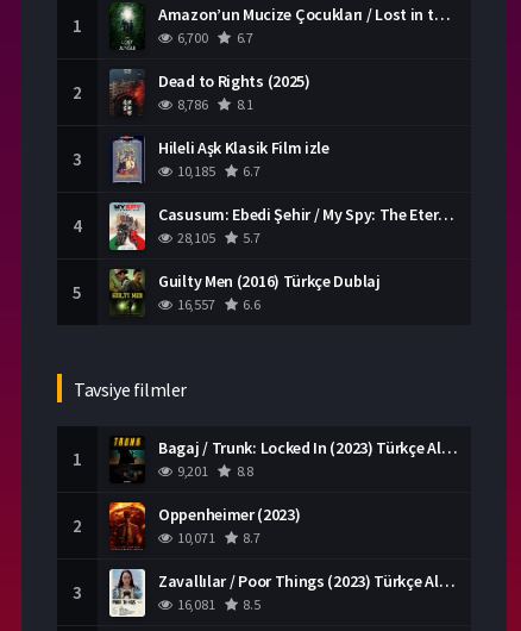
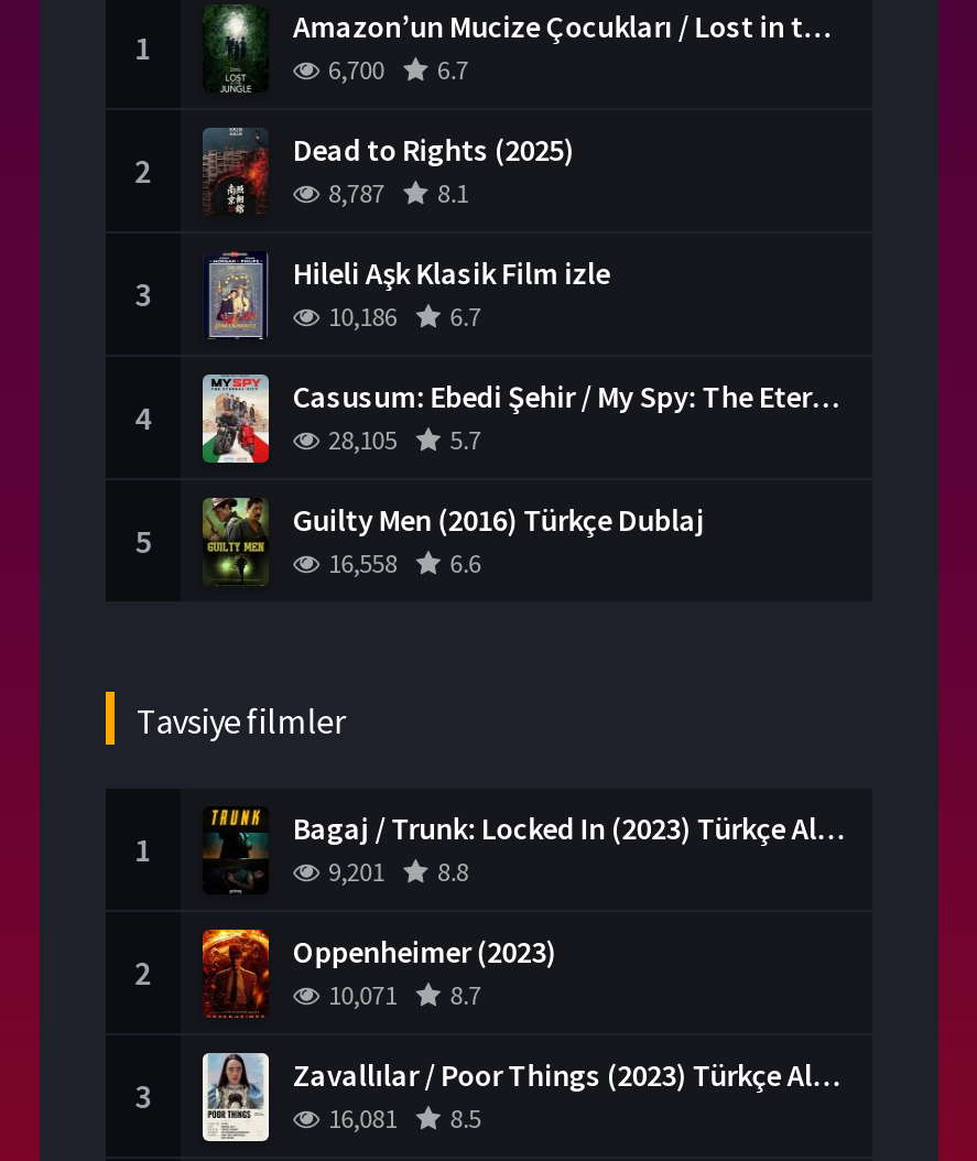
[177,95,253,113] 8,786 8.1 -> [328,176,468,209] 8,787 8.1
[177,162,260,180] 10,185 6.7 -> [328,300,481,333] 10,186 6.7
[177,295,260,313] 16,557 6.6 -> [328,546,481,579] 16,558 6.6

